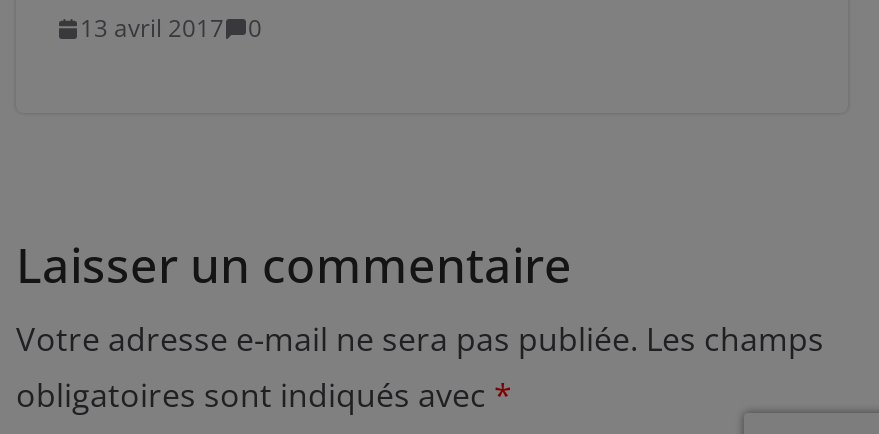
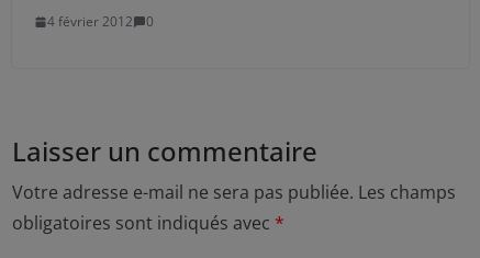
[80,11,262,45] 13 avril 2017 0 -> [47,12,154,31] 4 février 2012 0

